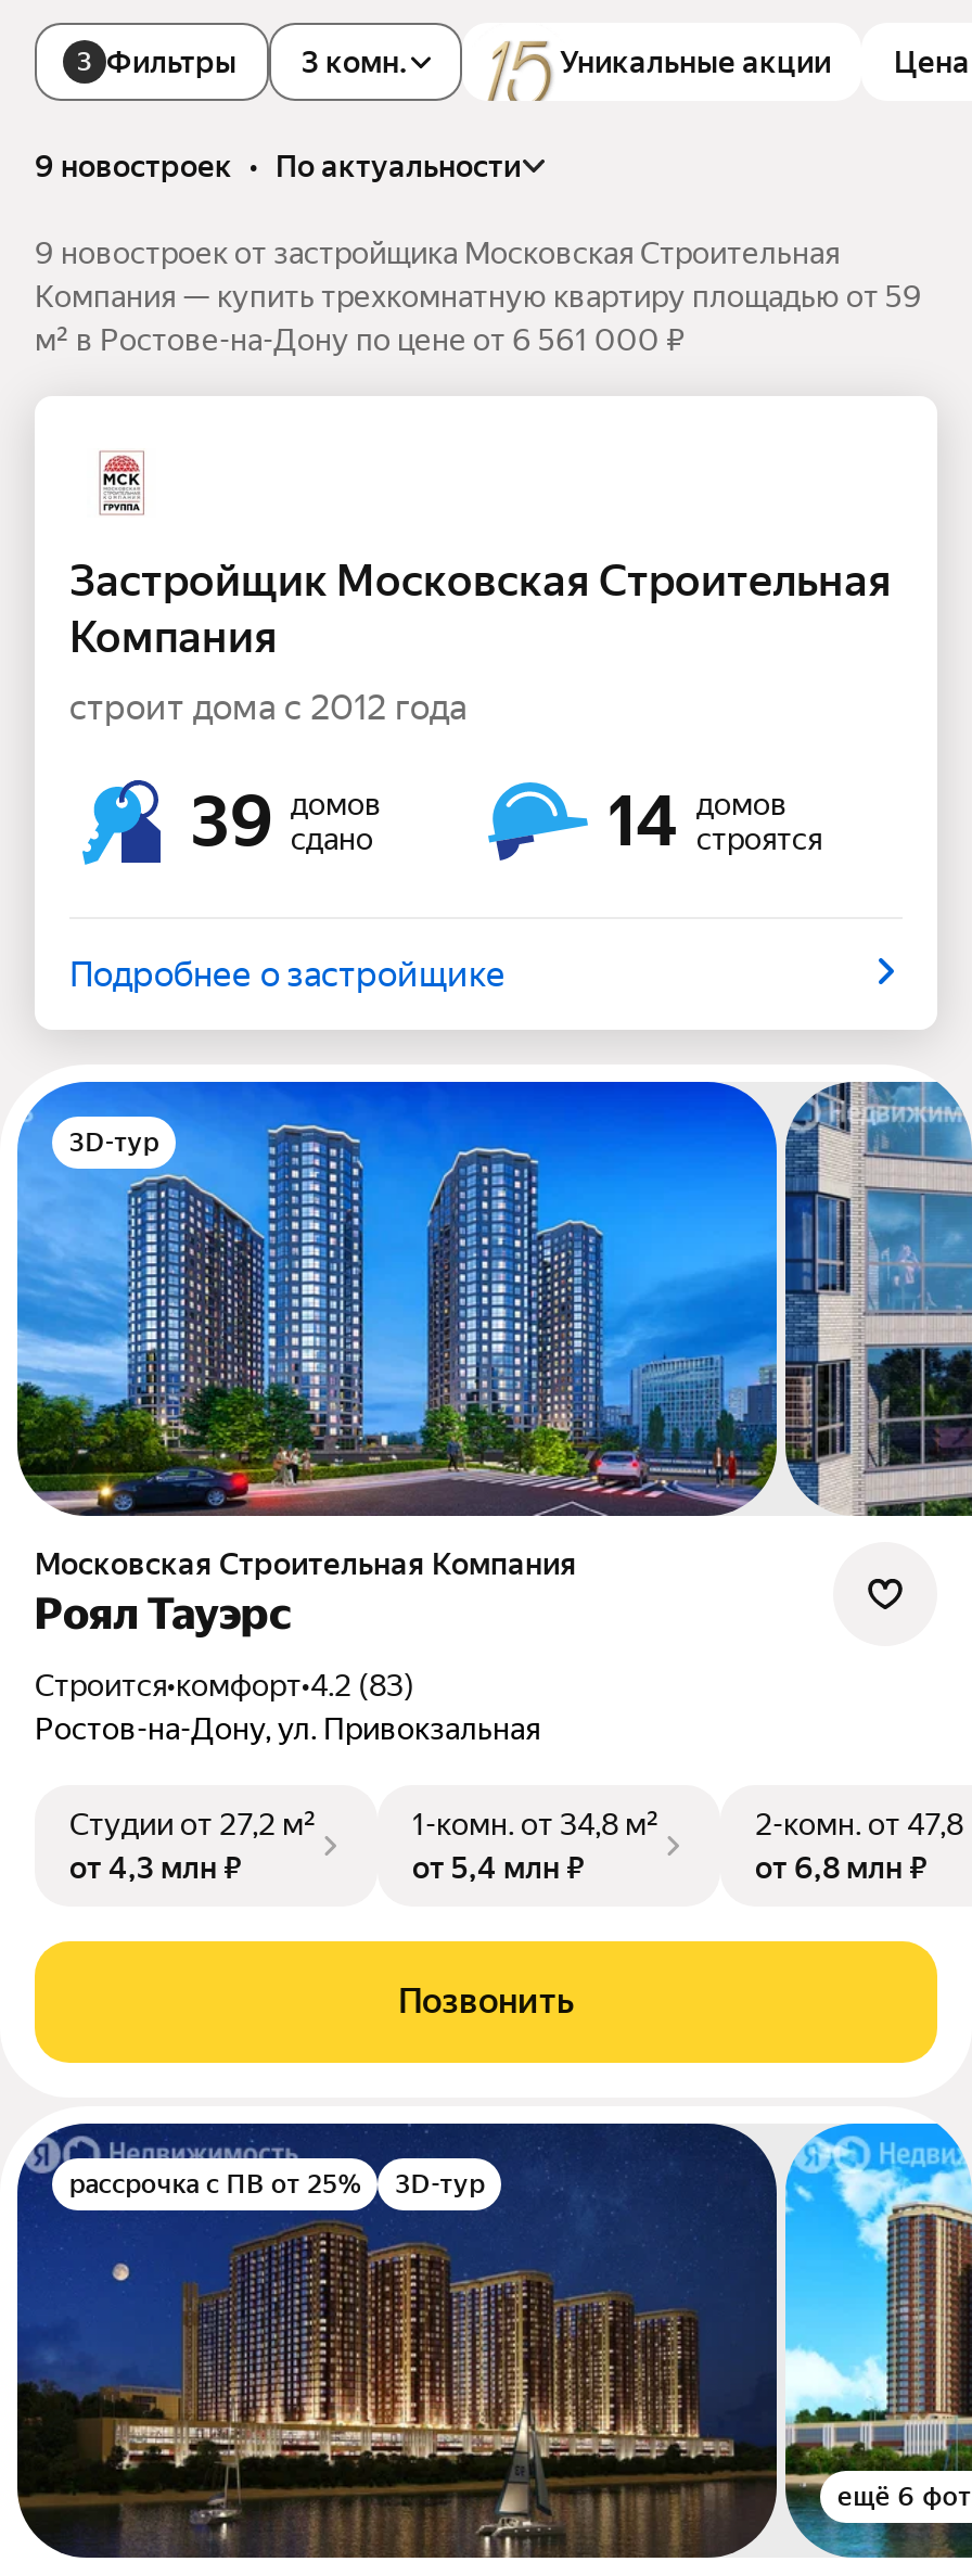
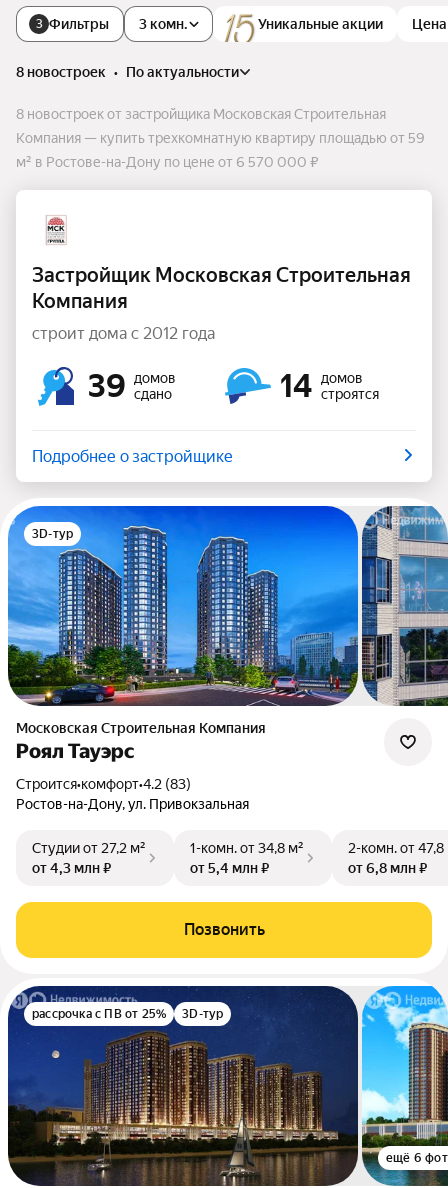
[35,149,521,184] 9 новостроек • по актуальности -> [16,64,239,80] 8 новостроек • по актуальности
[35,236,840,271] 9 новостроек от застройщика Московская Строительная -> [16,106,386,122] 8 новостроек от застройщика Московская Строительная
[35,323,686,357] м² в Ростове-на-Дону по цене от 6 561 000 ₽ -> [16,154,319,170] м² в Ростове-на-Дону по цене от 6 570 000 ₽

